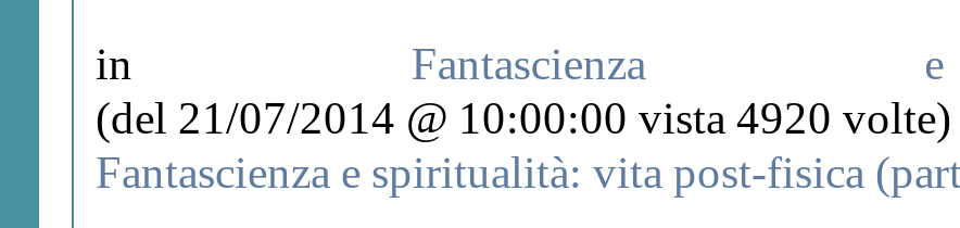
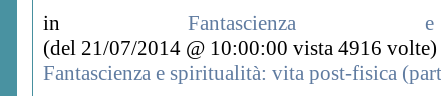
[96,92,951,144] (del 21/07/2014 @ 10:00:00 vista 4920 volte) -> [43,36,437,60] (del 21/07/2014 @ 10:00:00 vista 4916 volte)

